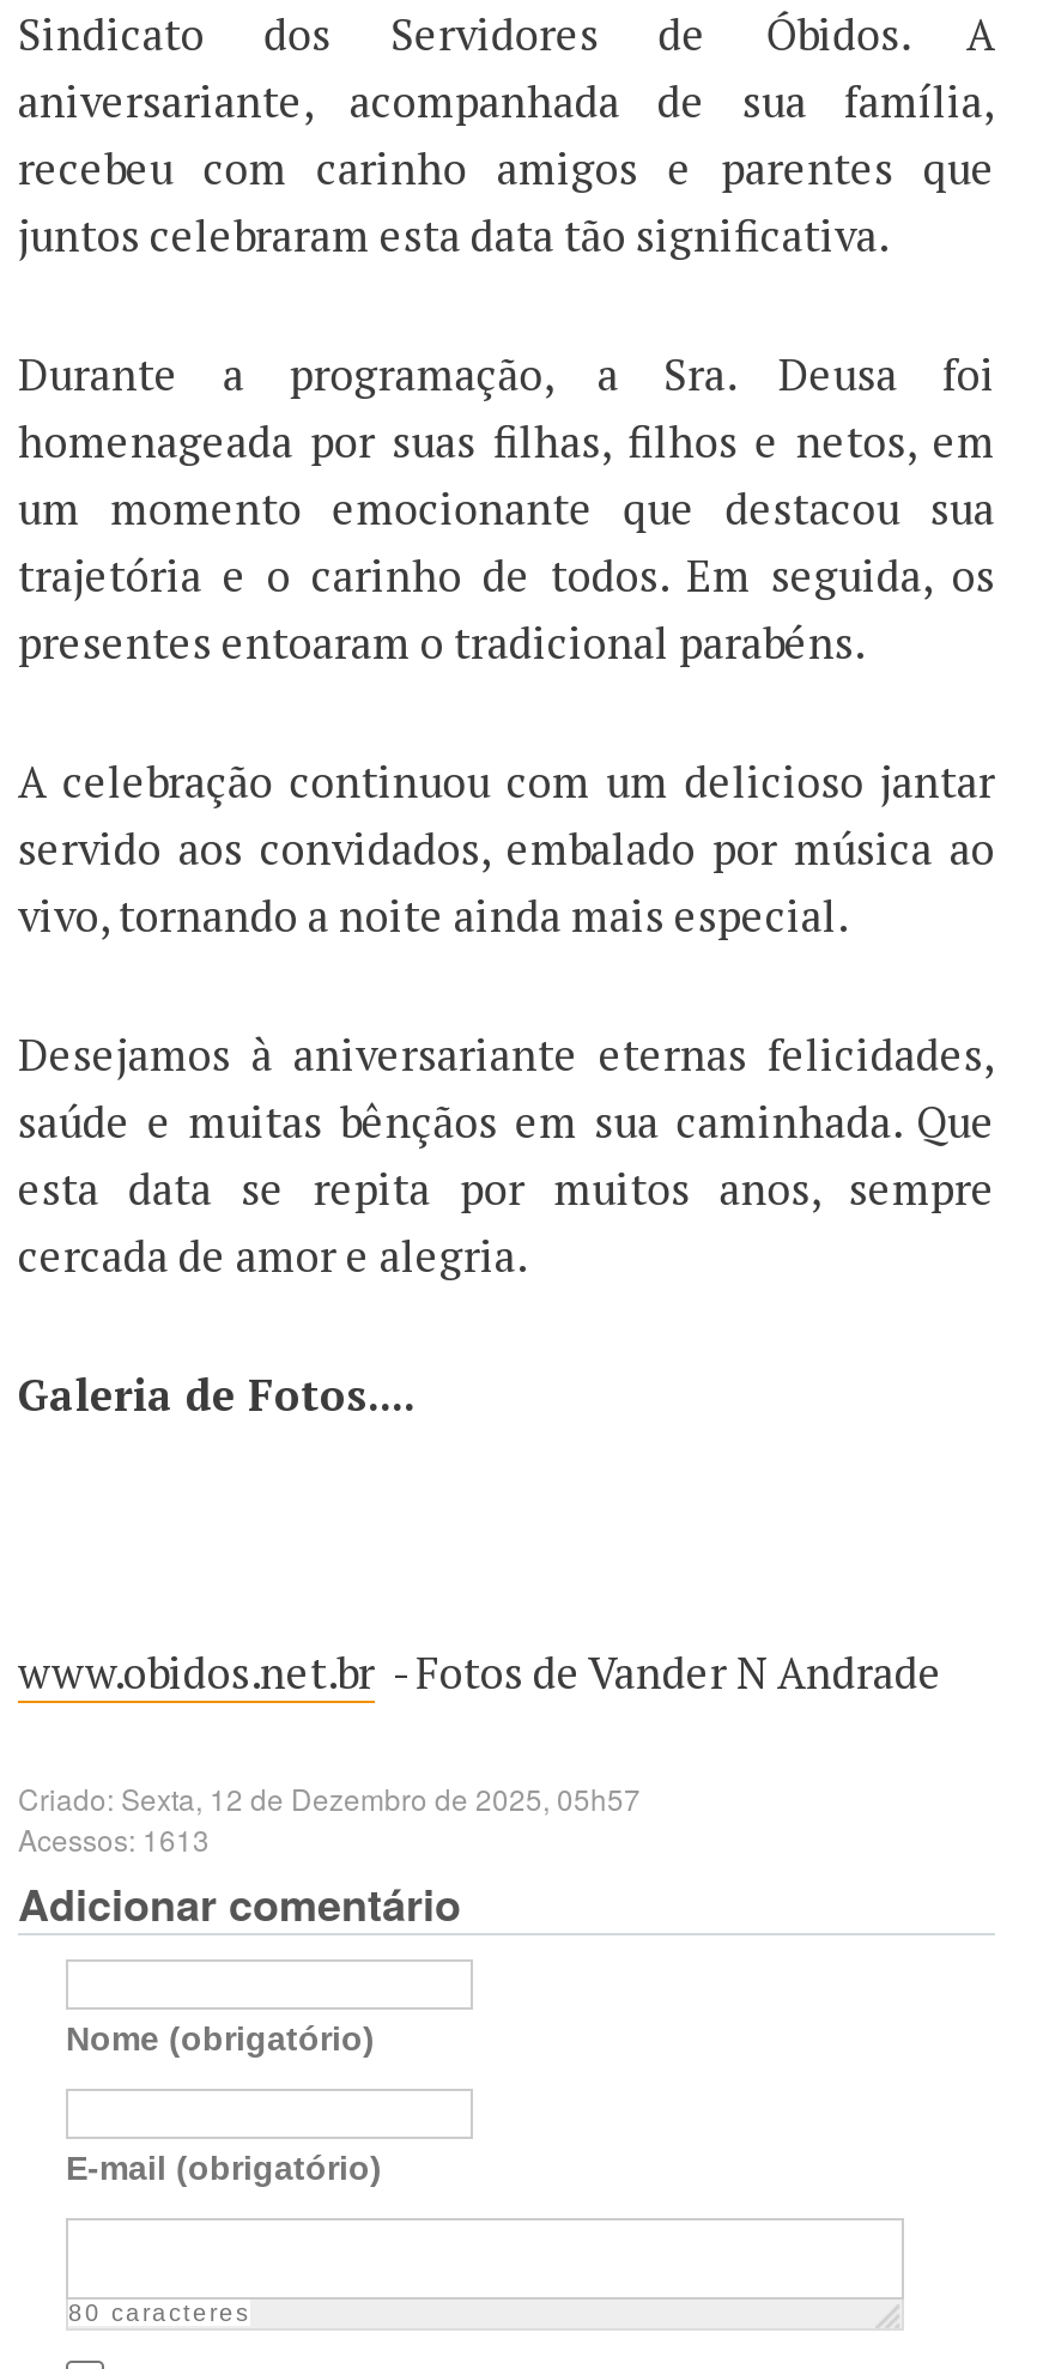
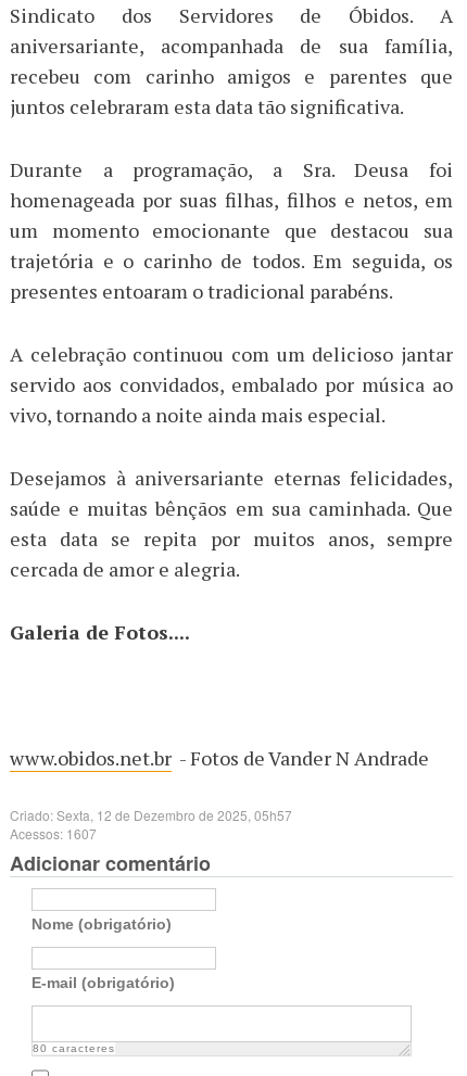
[18,1818,210,1859] Acessos: 1613 -> [10,824,97,843] Acessos: 1607

